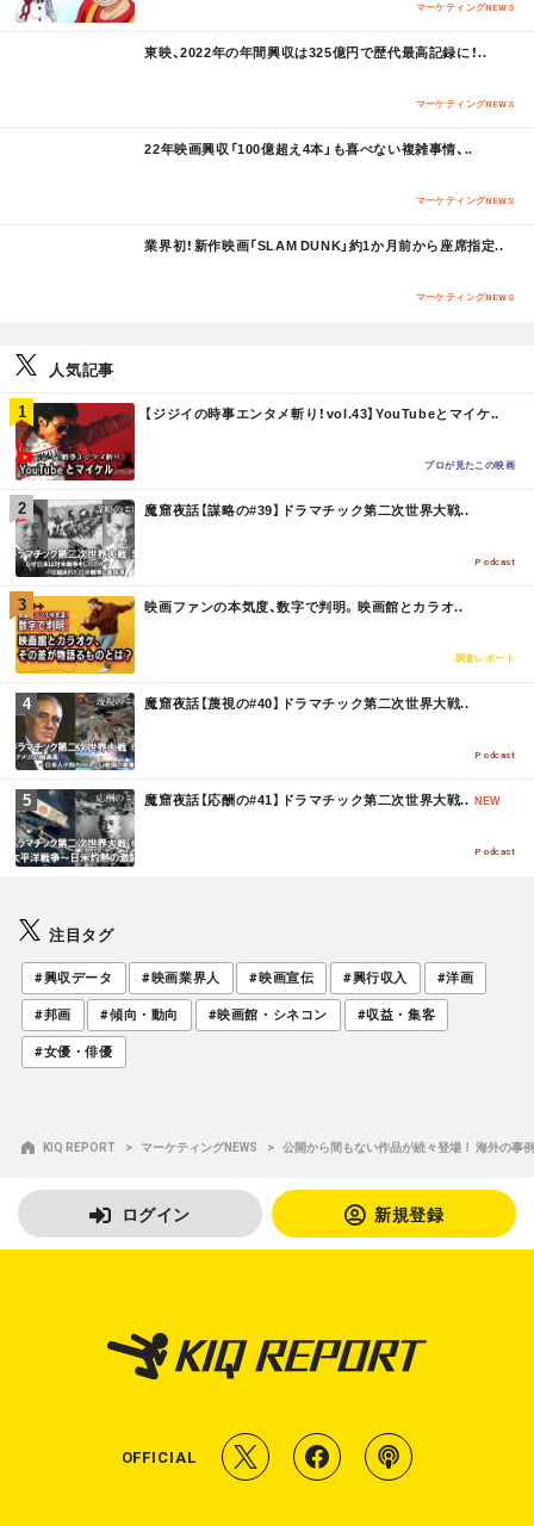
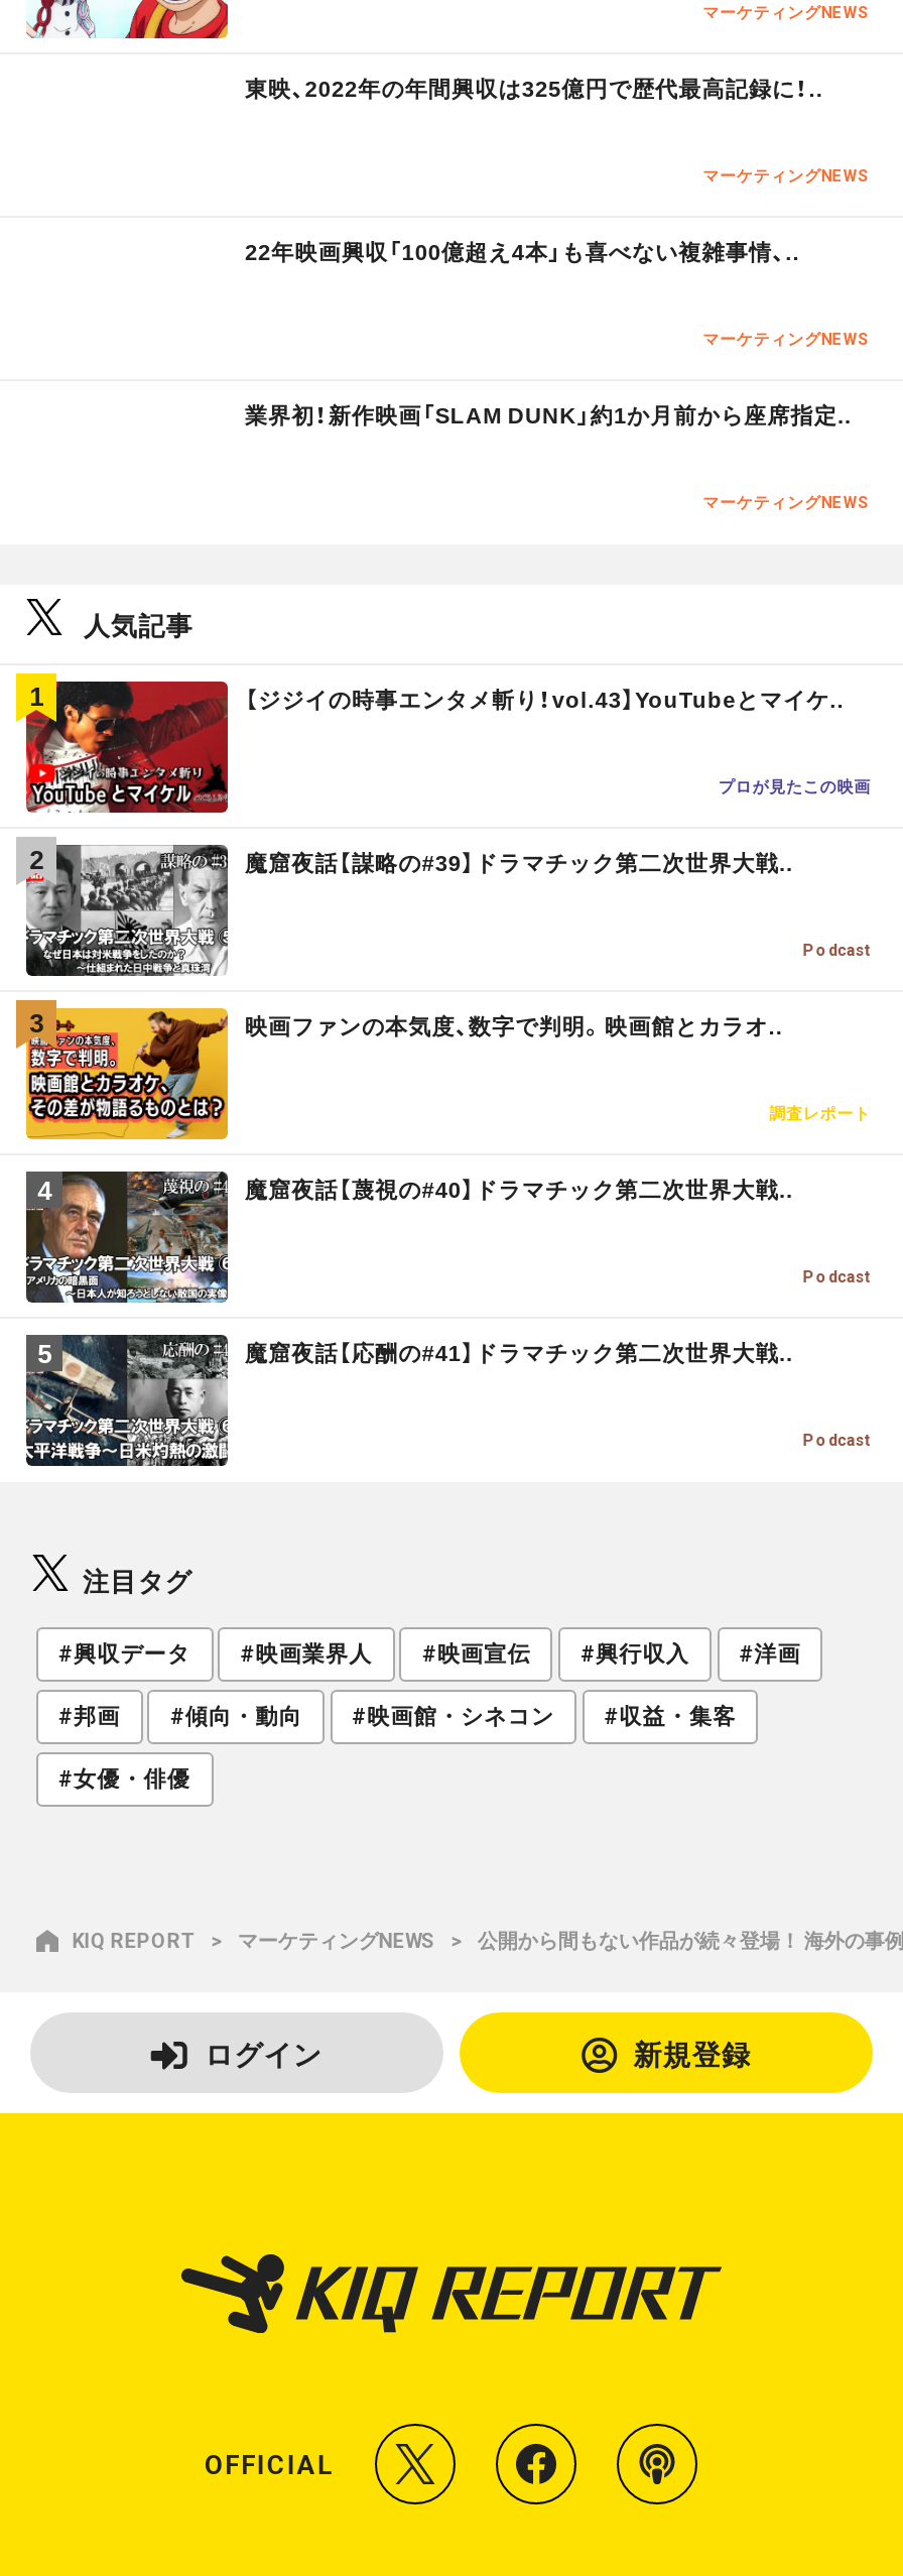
[145,790,501,810] 魔窟夜話【応酬の#41】ドラマチック第二次世界大戦.. NEW -> [245,1335,793,1370] 魔窟夜話【応酬の#41】ドラマチック第二次世界大戦..

